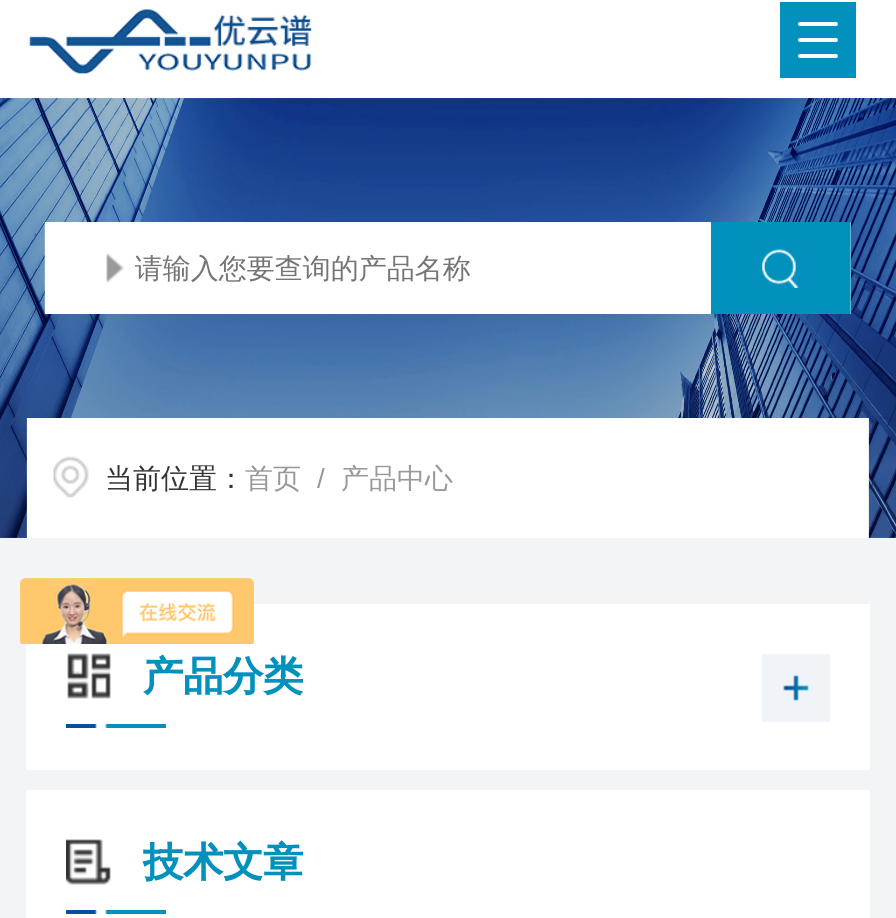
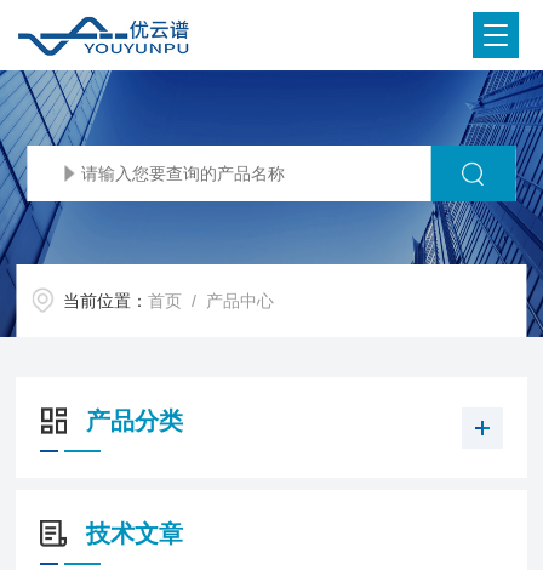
[18,576,256,646] [image] -> none

